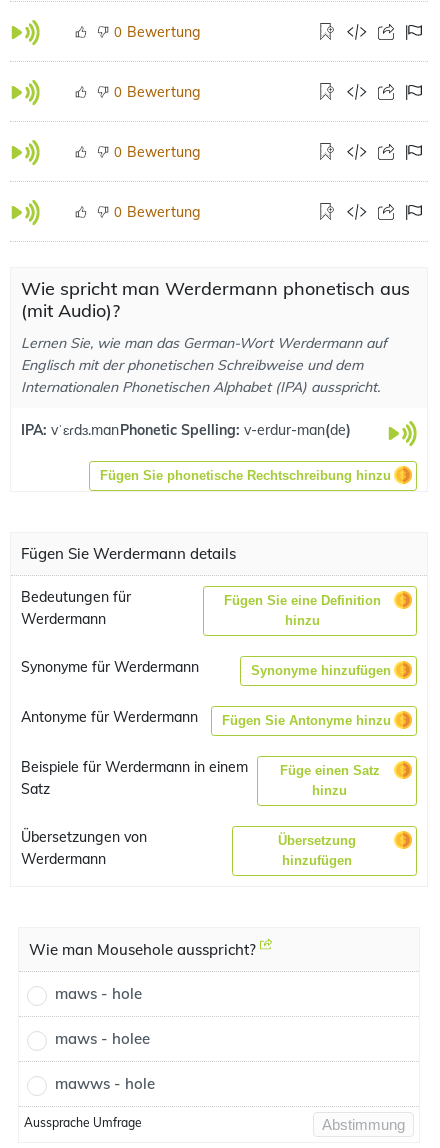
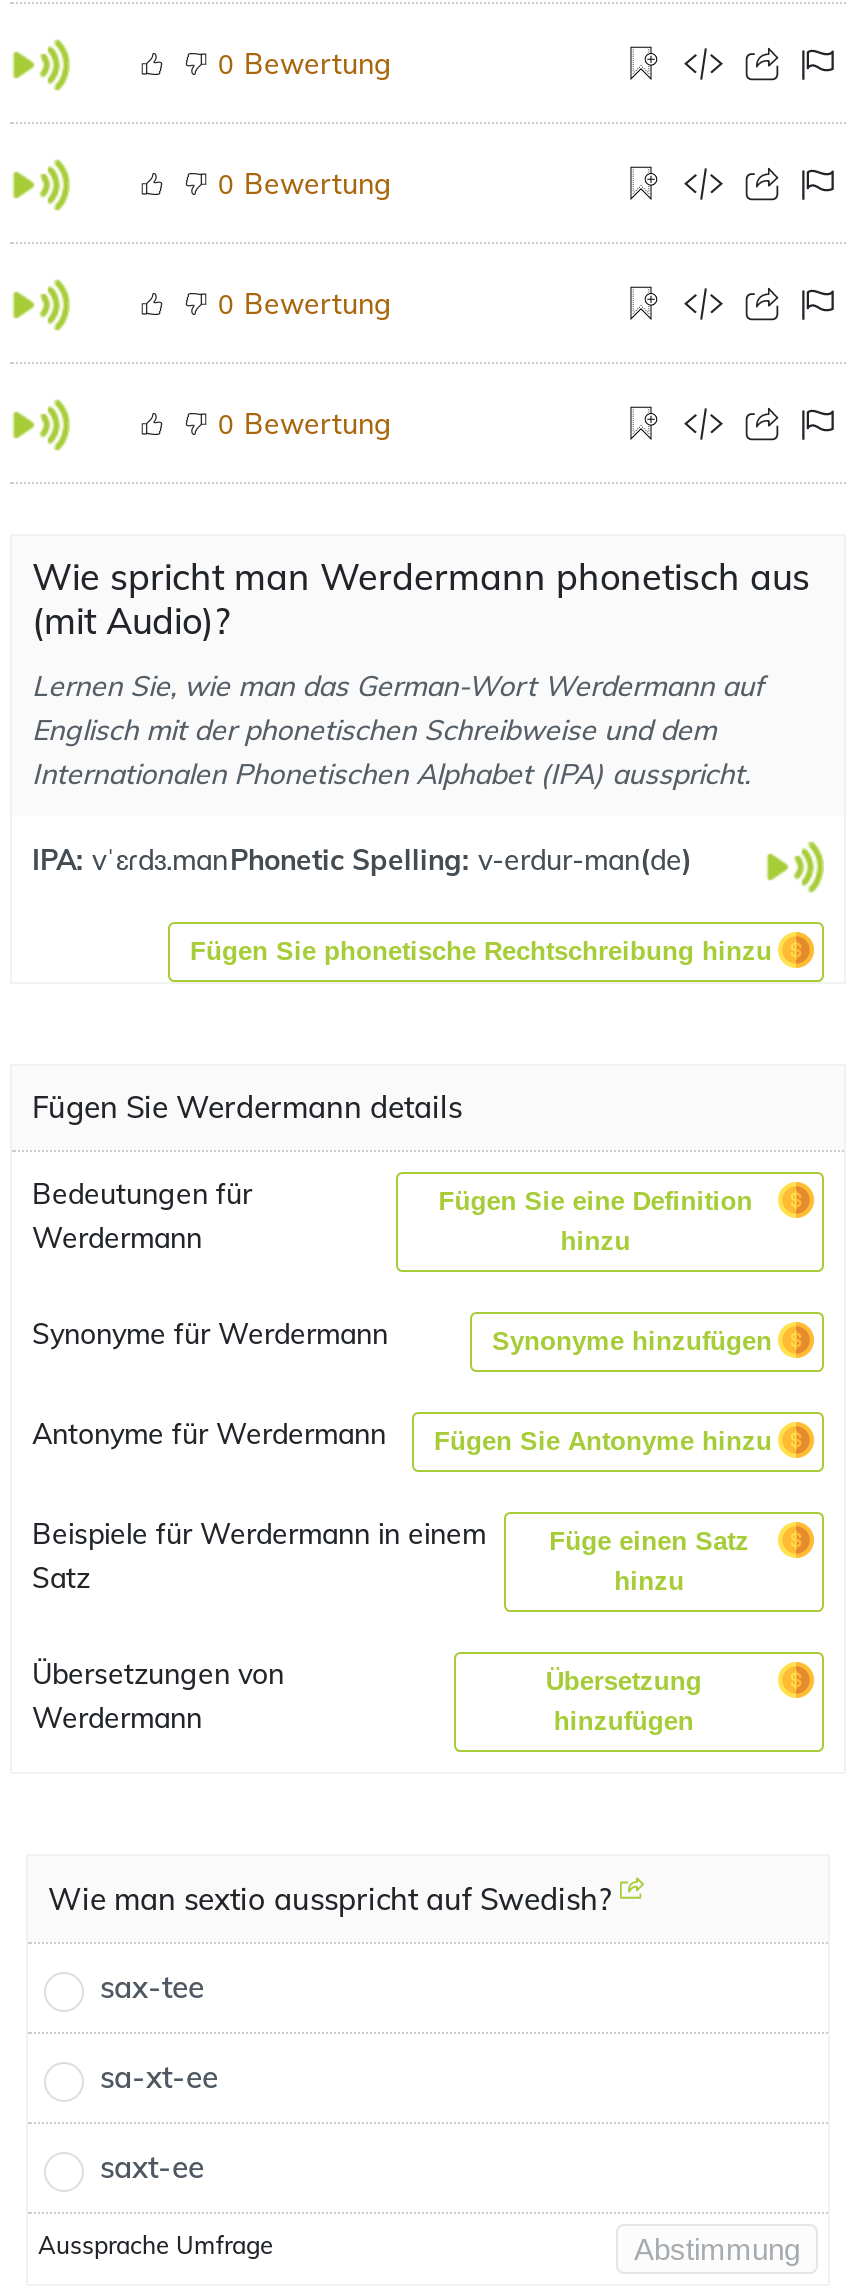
[29,940,260,959] Wie man Mousehole ausspricht? -> [48,1880,620,1918] Wie man sextio ausspricht auf Swedish?
[55,984,142,1003] maws - hole -> [100,1968,204,2006] sax-tee
[55,1029,150,1048] maws - holee -> [100,2058,218,2096] sa-xt-ee
[55,1074,155,1093] mawws - hole -> [100,2148,204,2186] saxt-ee

